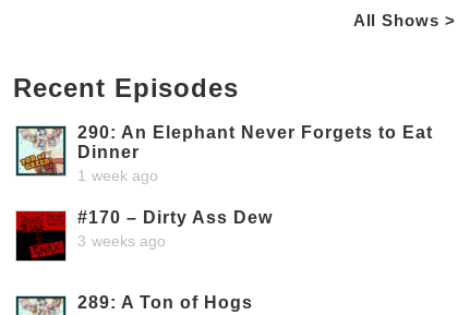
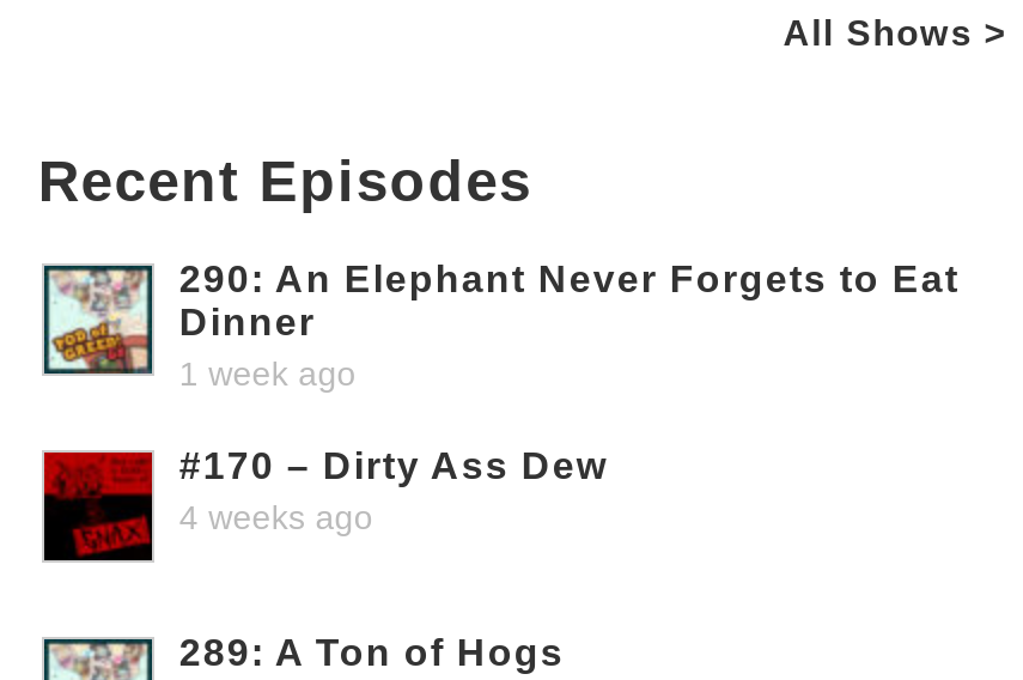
[78,232,166,249] 3 weeks ago -> [179,498,373,536] 4 weeks ago

